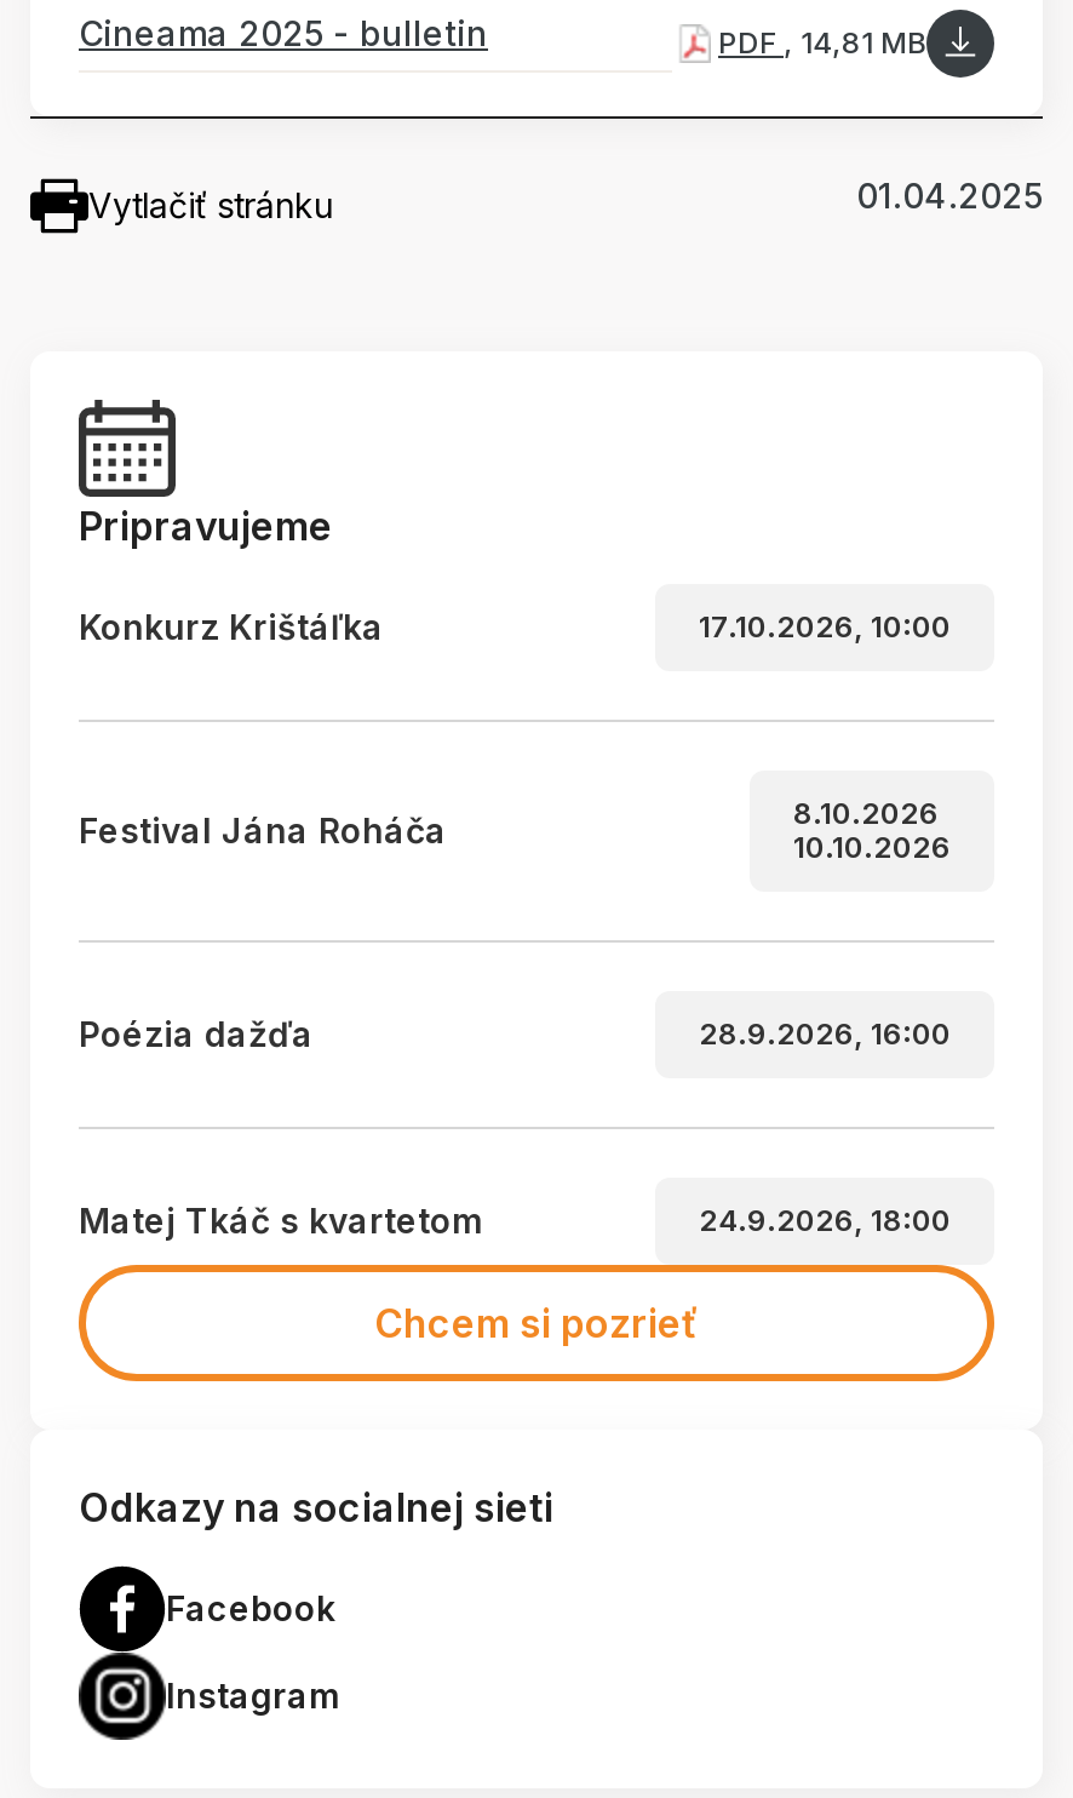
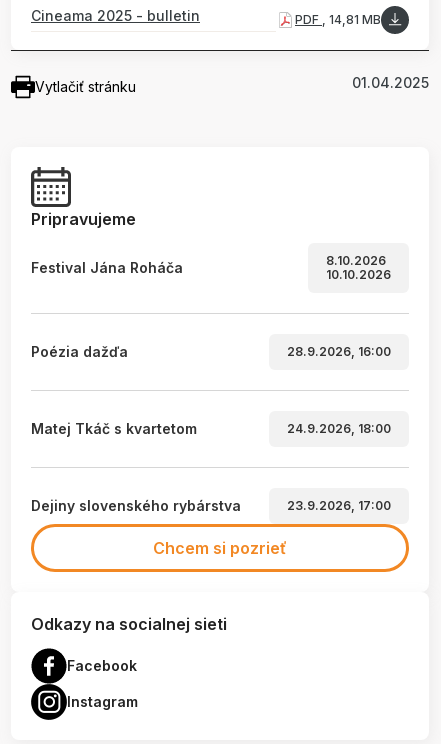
[79,606,951,647] Konkurz Krištáľka | 17.10.2026, 10:00 -> none
moved [79,795,951,1240] -> [31,253,391,437]: Festival Jána Roháča | 8.10.2026 | 10.10.2026 | Poézia dažďa | 28.9.2026, 16:00 | Matej Tkáč s kvartetom | 24.9.2026, 18:00
none -> [31,497,391,514] Dejiny slovenského rybárstva | 23.9.2026, 17:00

